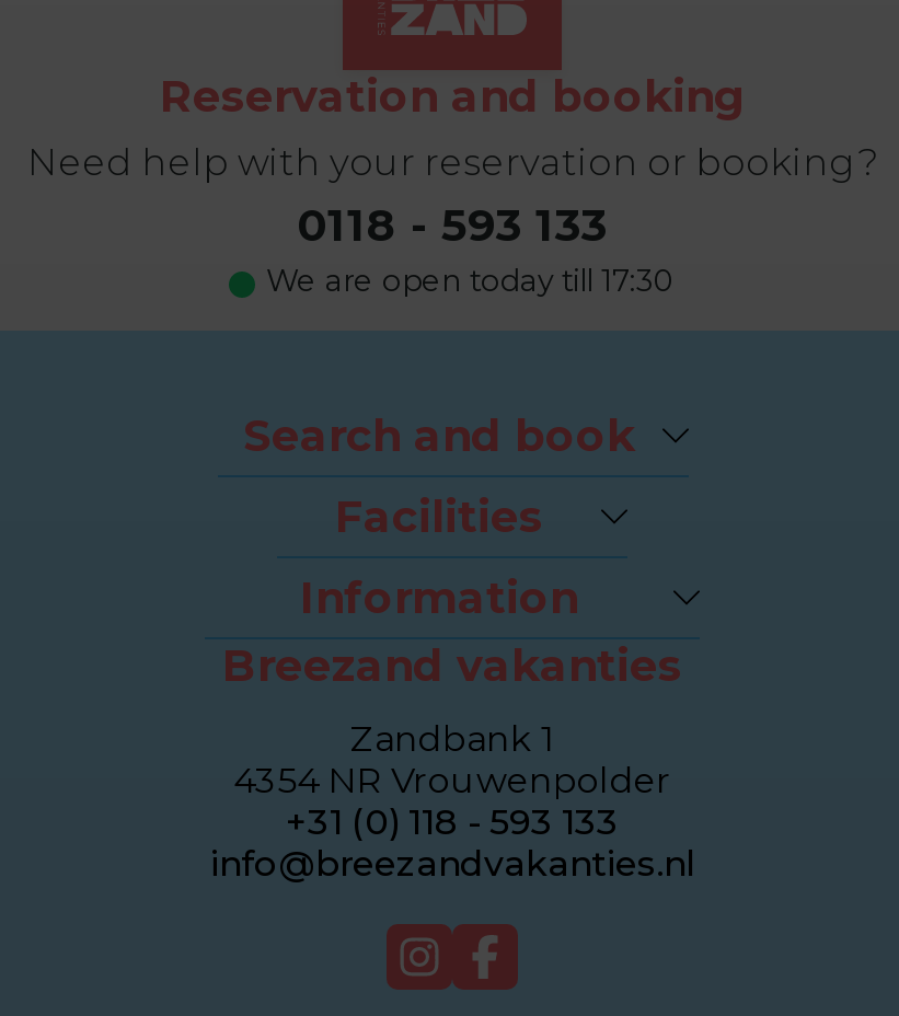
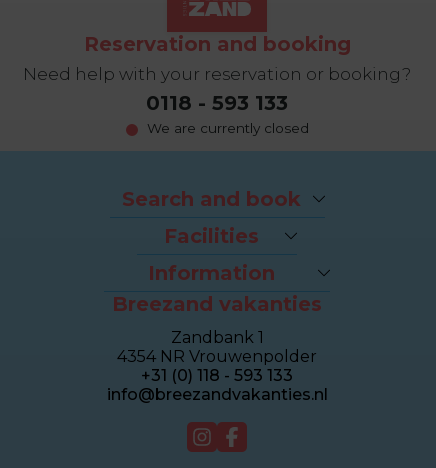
[266,263,676,298] We are open today till 17:30 -> [142,120,308,136] We are currently closed

